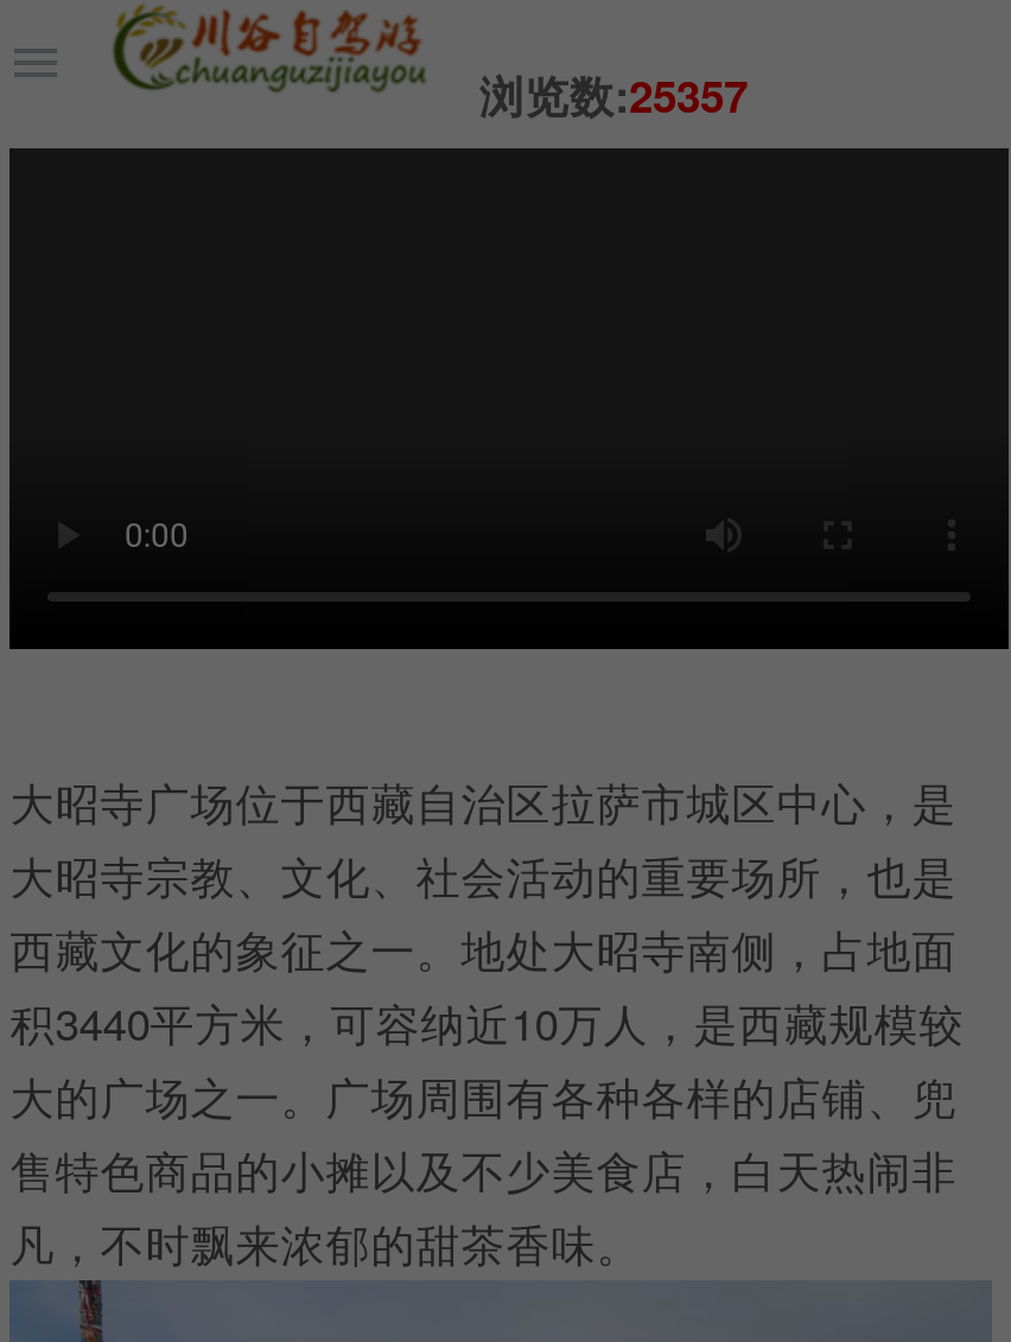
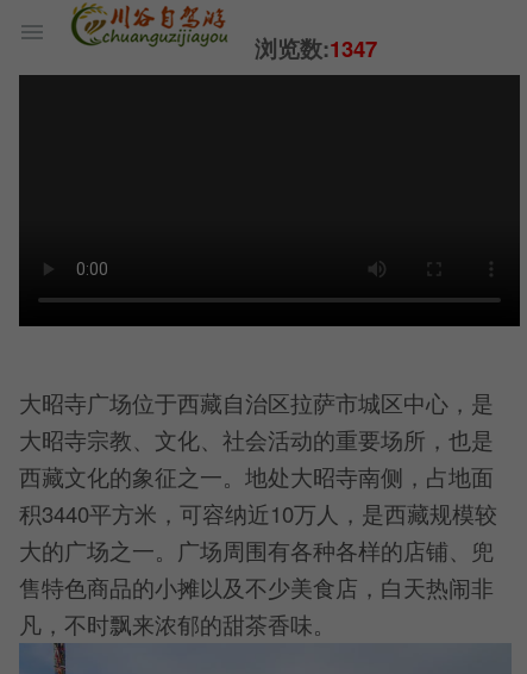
[479,63,748,127] 浏览数:25357 -> [255,32,377,64] 浏览数:1347

